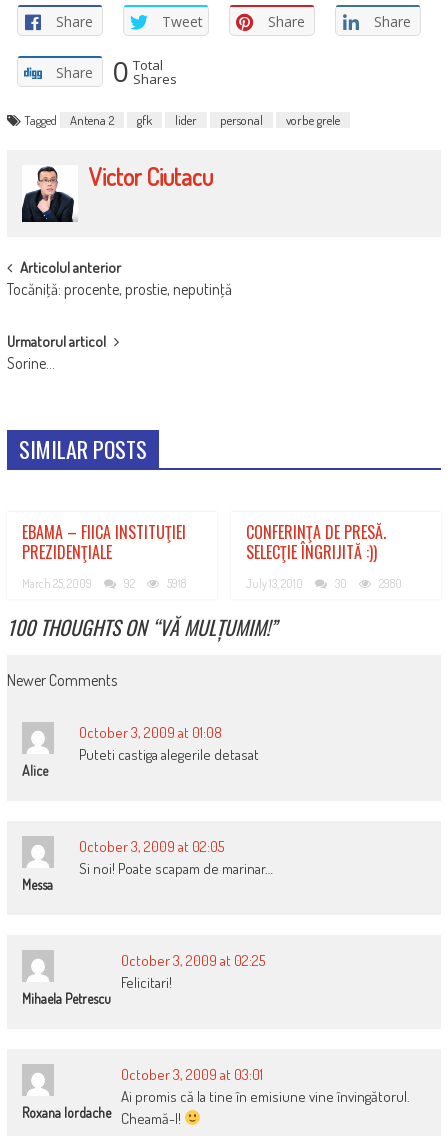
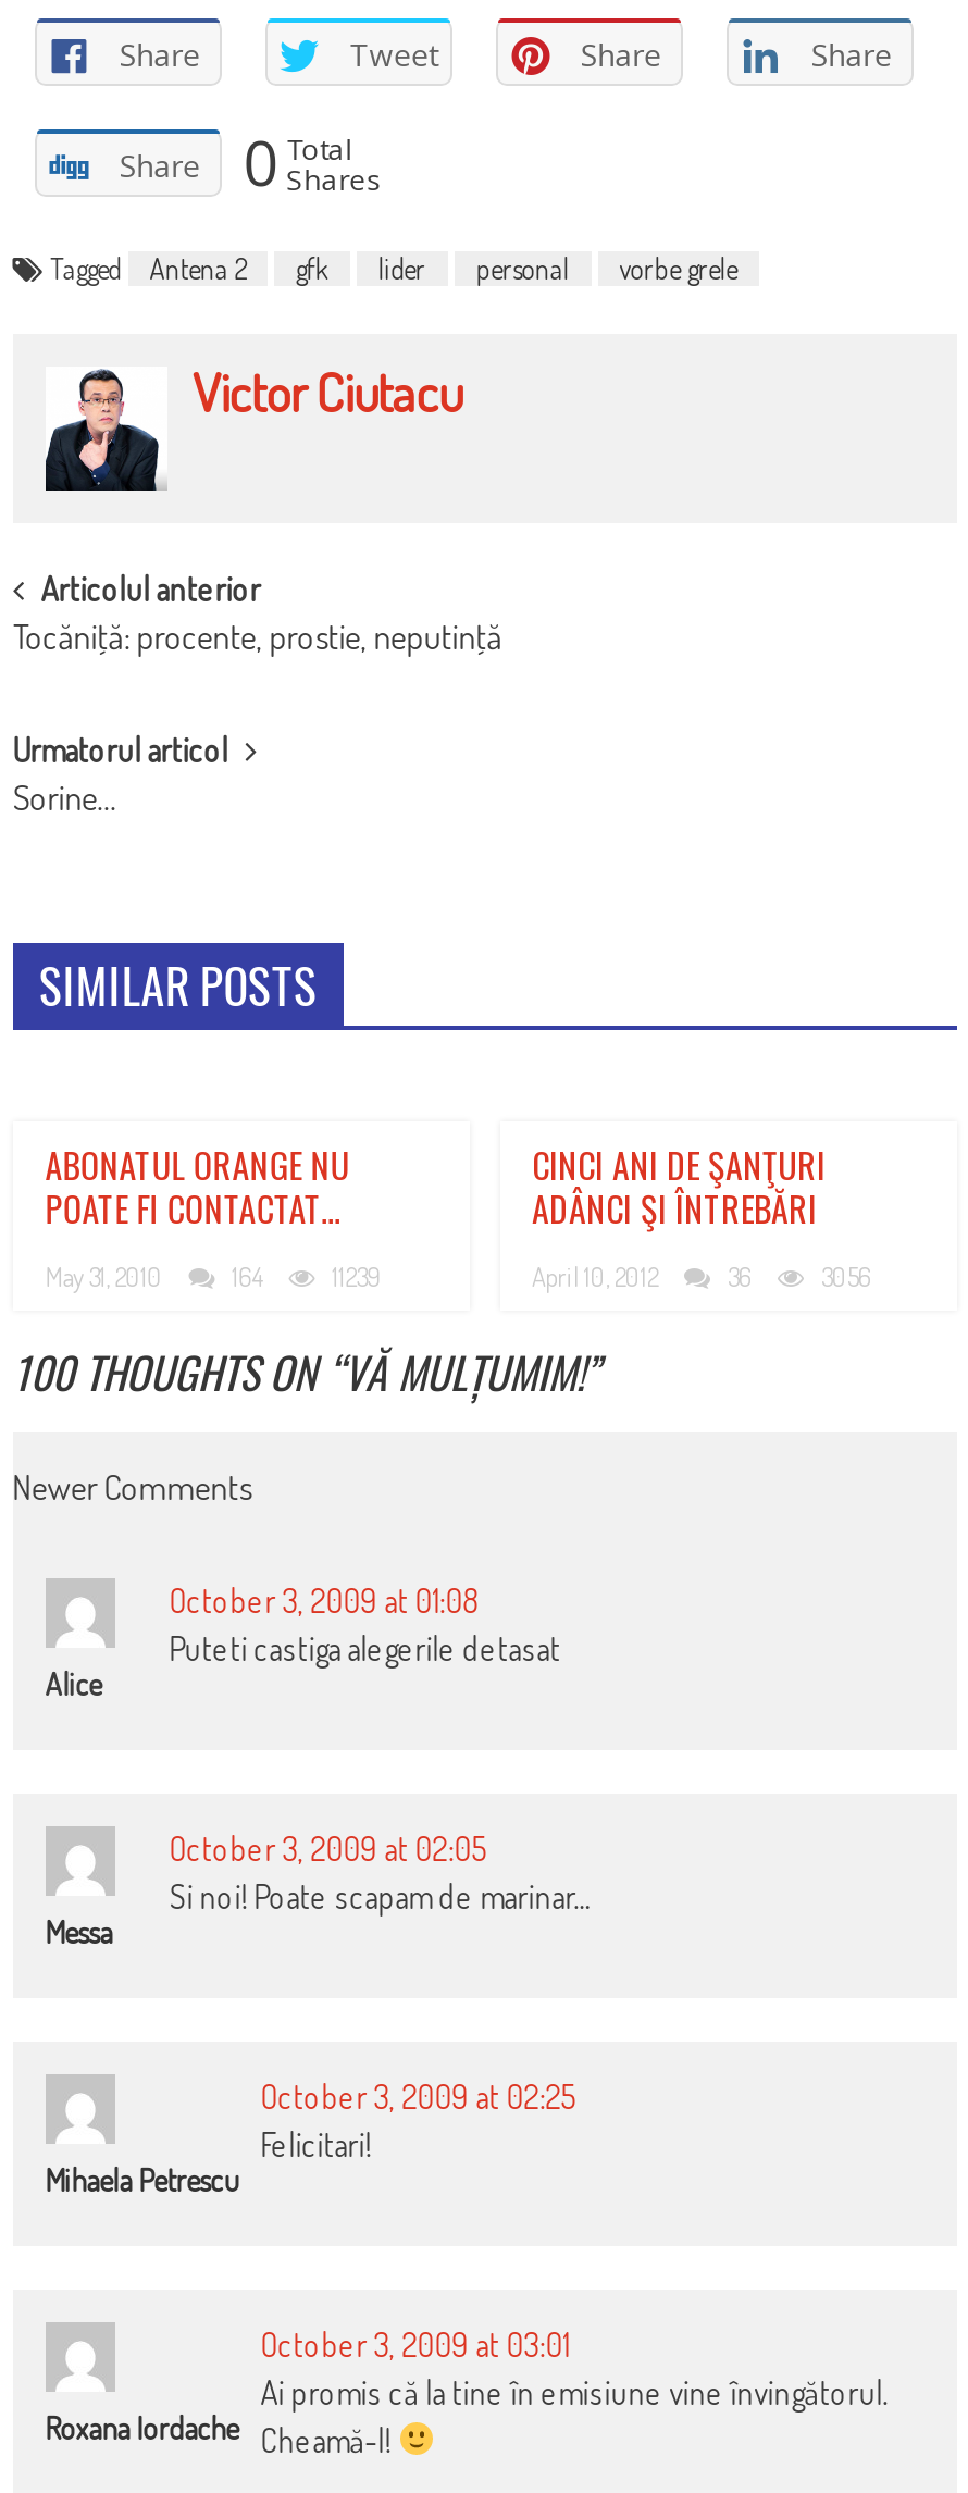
[22,520,186,564] EBAMA – FIICA INSTITUŢIEI | PREZIDENŢIALE -> [45,1138,350,1234] ABONATUL ORANGE NU | POATE FI CONTACTAT…
[245,520,385,564] CONFERINŢA DE PRESĂ. | SELECŢIE ÎNGRIJITĂ :)) -> [532,1138,826,1234] CINCI ANI DE ŞANŢURI | ADÂNCI ŞI ÎNTREBĂRI
[22,576,186,591] March 25, 2009 | 92 | 5918 -> [45,1260,380,1293] May 31, 2010 | 164 | 11239
[245,576,401,591] July 13, 2010 | 30 | 2980 -> [532,1260,871,1293] April 10, 2012 | 36 | 3056

